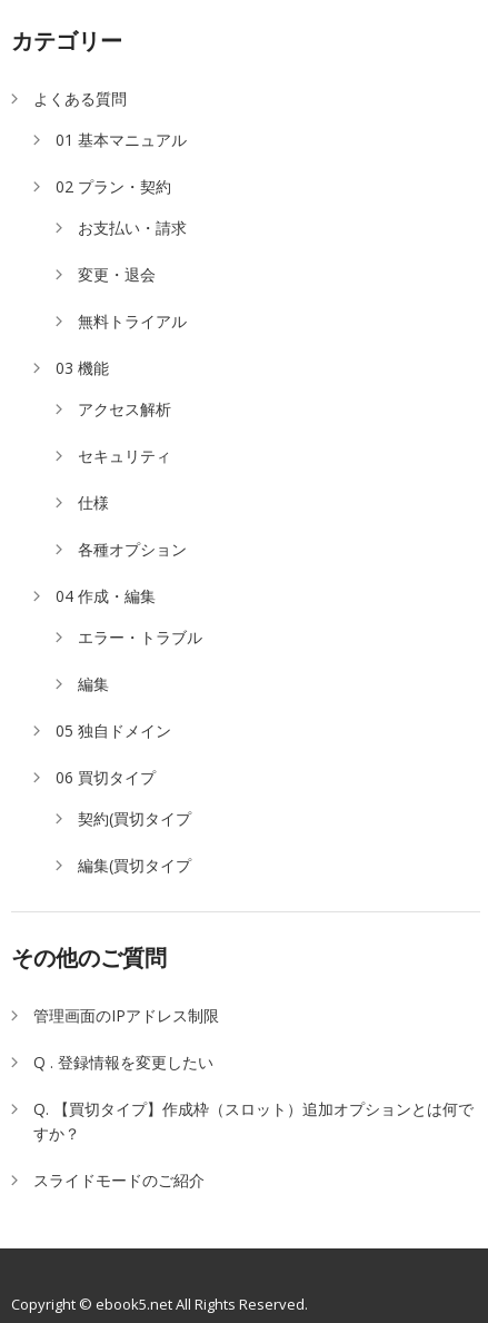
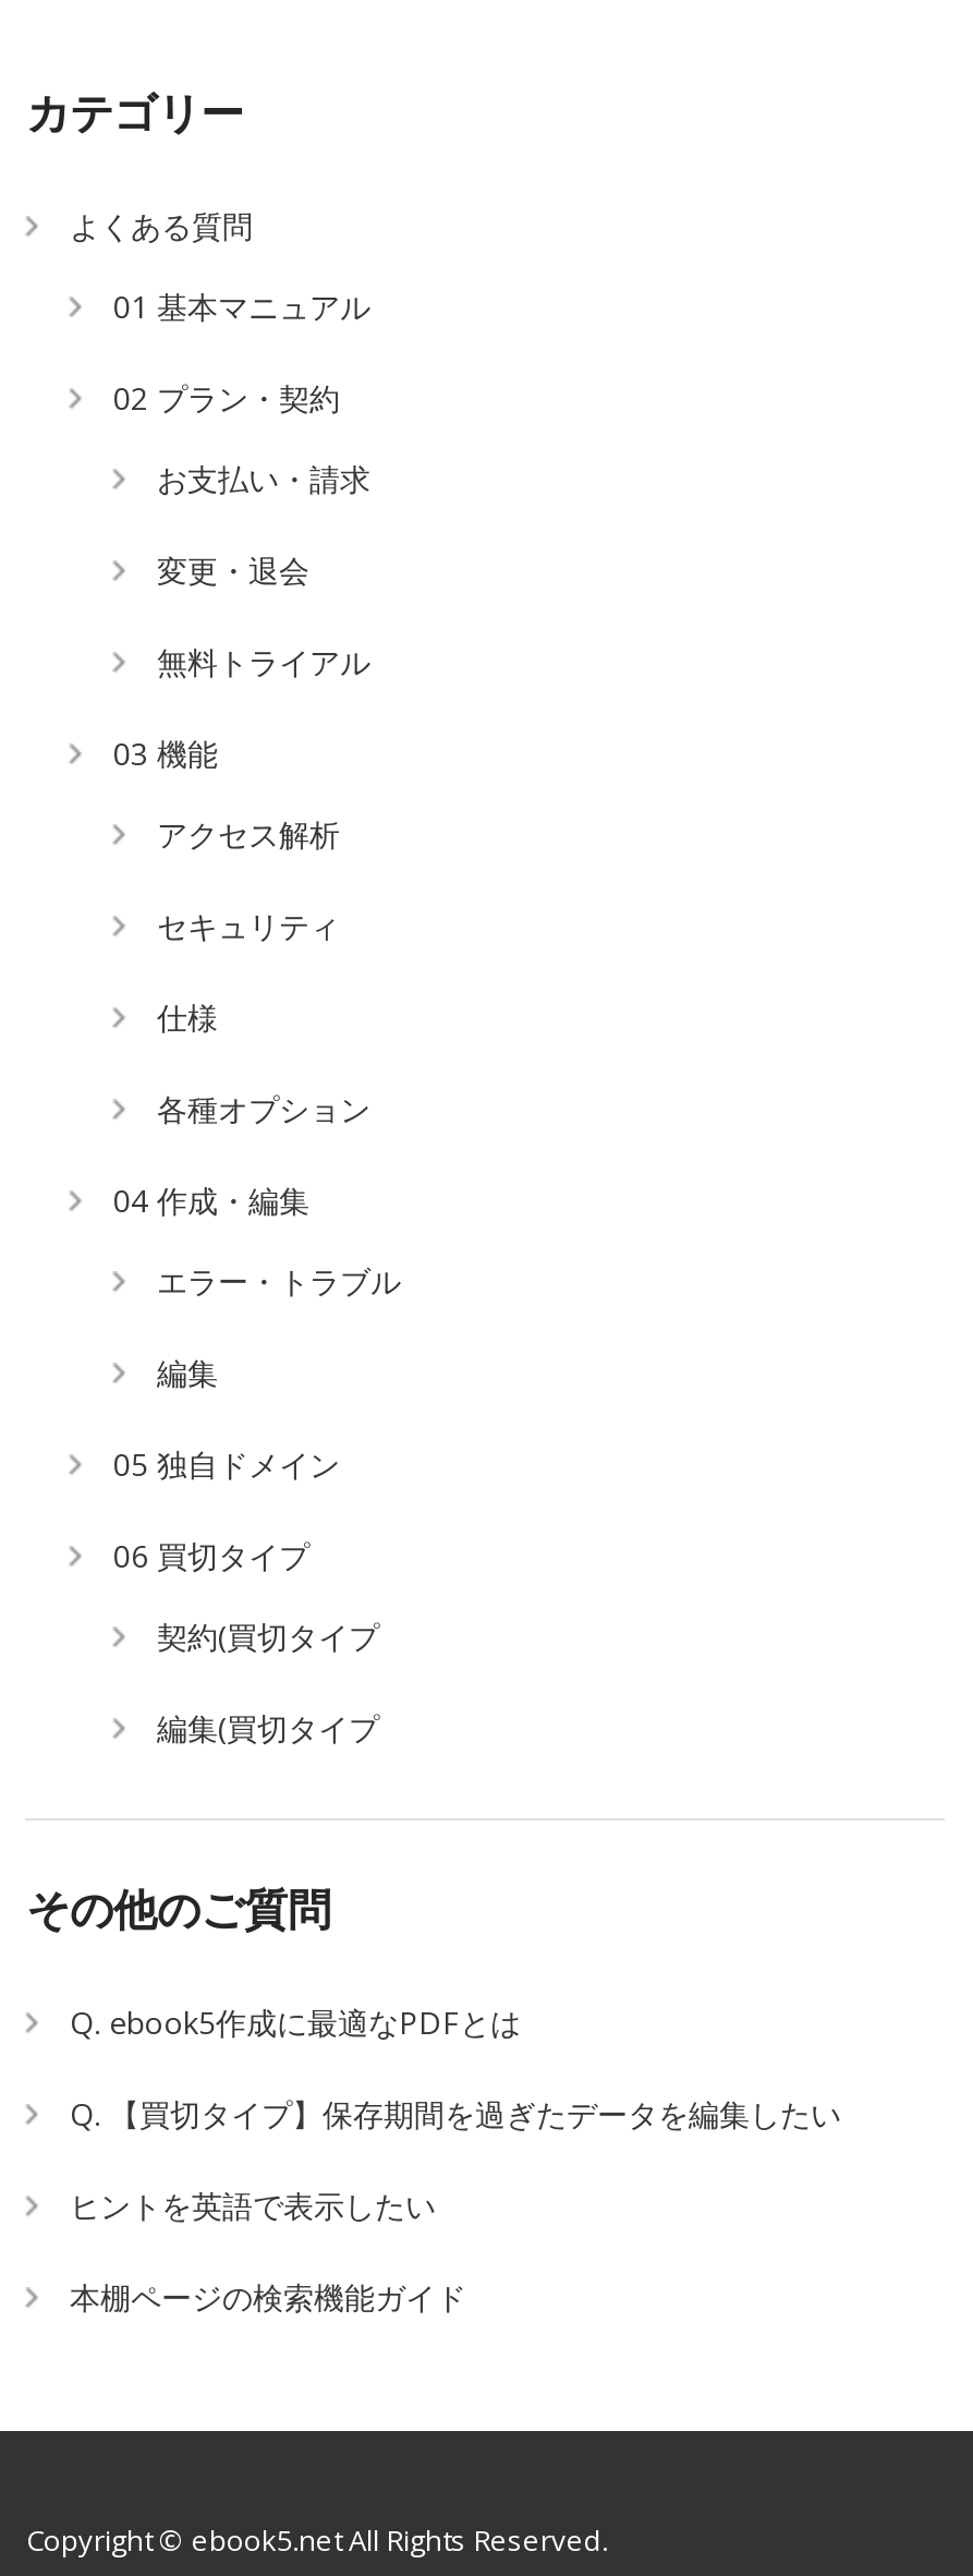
[34,1004,219,1025] 管理画面のIPアドレス制限 -> [70,2001,521,2042] Q. ebook5作成に最適なPDFとは
[34,1051,214,1072] Q . 登録情報を変更したい -> [70,2092,841,2134] Q. 【買切タイプ】保存期間を過ぎたデータを編集したい
[34,1098,474,1143] Q. 【買切タイプ】作成枠（スロット）追加オプションとは何で | すか？ -> [70,2184,436,2225] ヒントを英語で表示したい
[34,1169,205,1190] スライドモードのご紹介 -> [70,2275,466,2317] 本棚ページの検索機能ガイド

